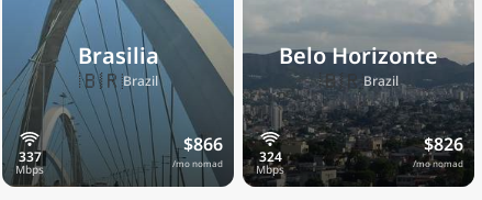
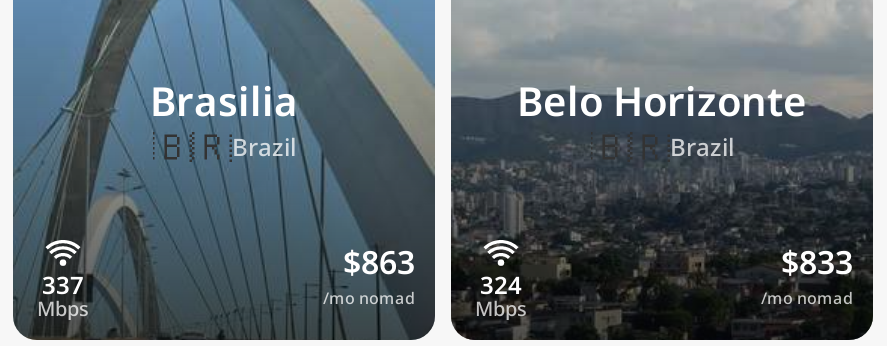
[183,132,223,156] $866 -> [343,240,415,284] $863
[424,132,463,156] $826 -> [781,240,853,284] $833

